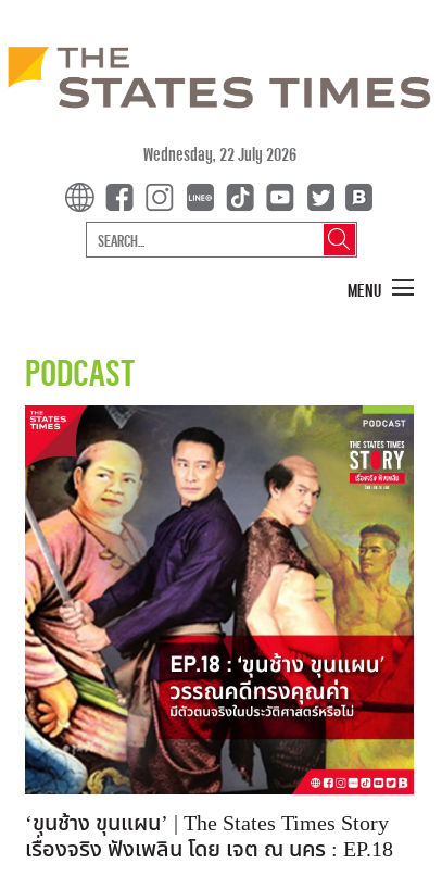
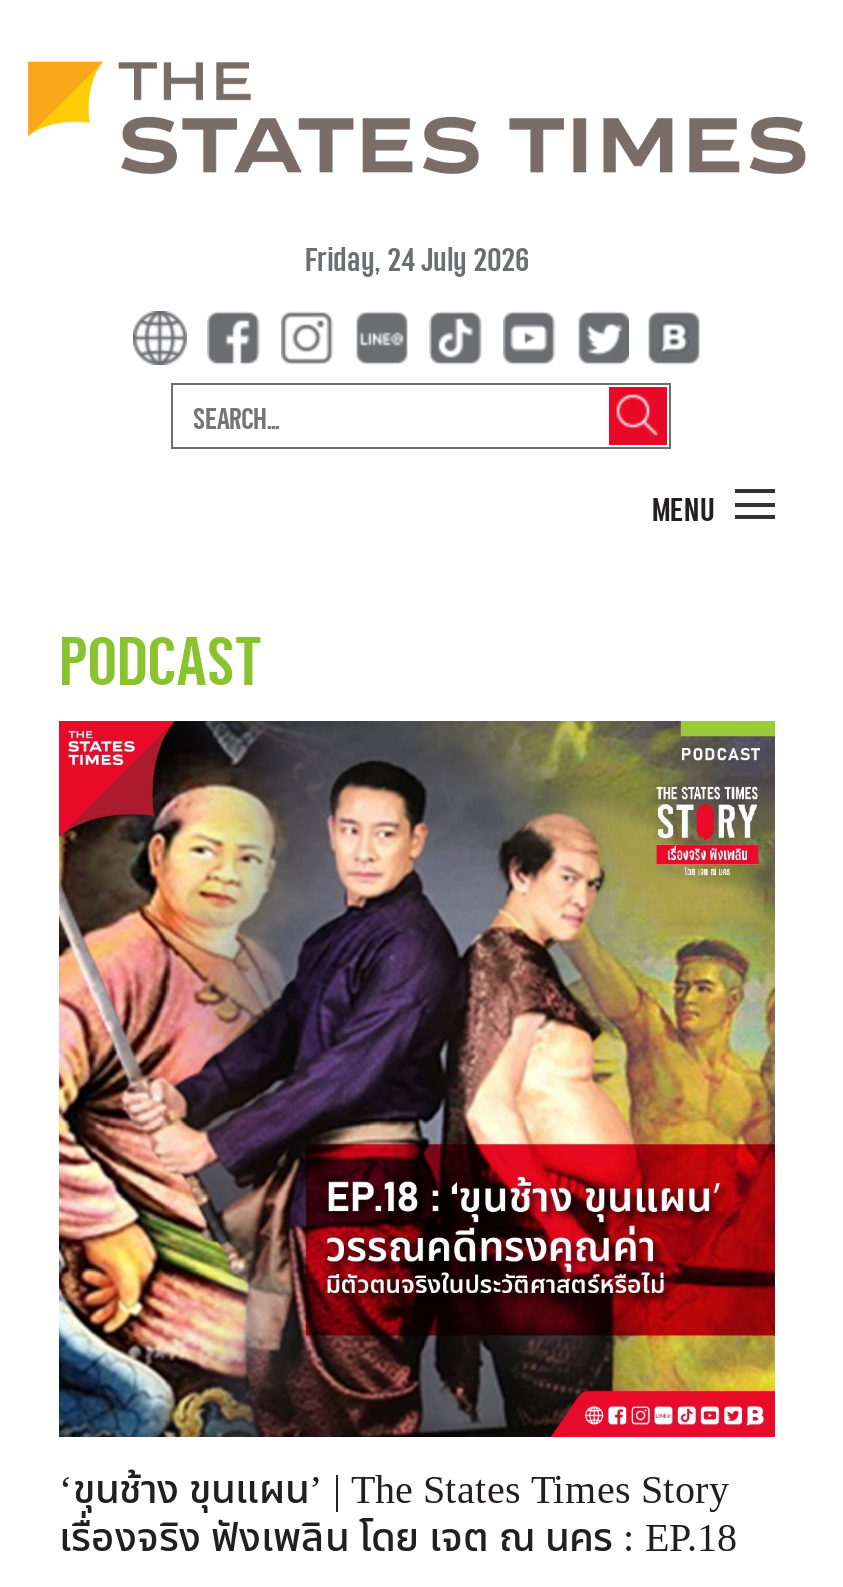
[143,143,296,166] Wednesday, 22 July 2026 -> [305,238,529,280] Friday, 24 July 2026

